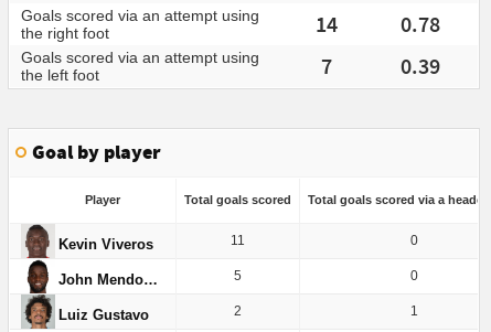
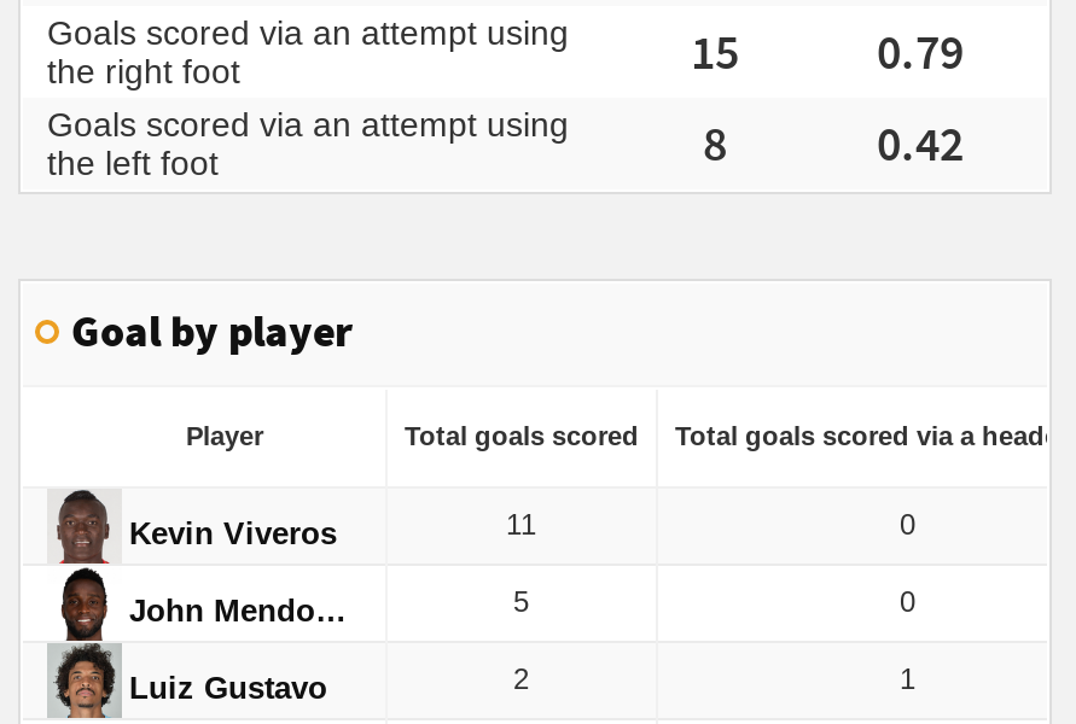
[315,10,337,38] 14 -> [691,20,739,83] 15
[400,10,440,38] 0.78 -> [877,20,964,83] 0.79
[321,52,332,80] 7 -> [703,112,727,174] 8
[400,52,440,80] 0.39 -> [877,112,964,174] 0.42

